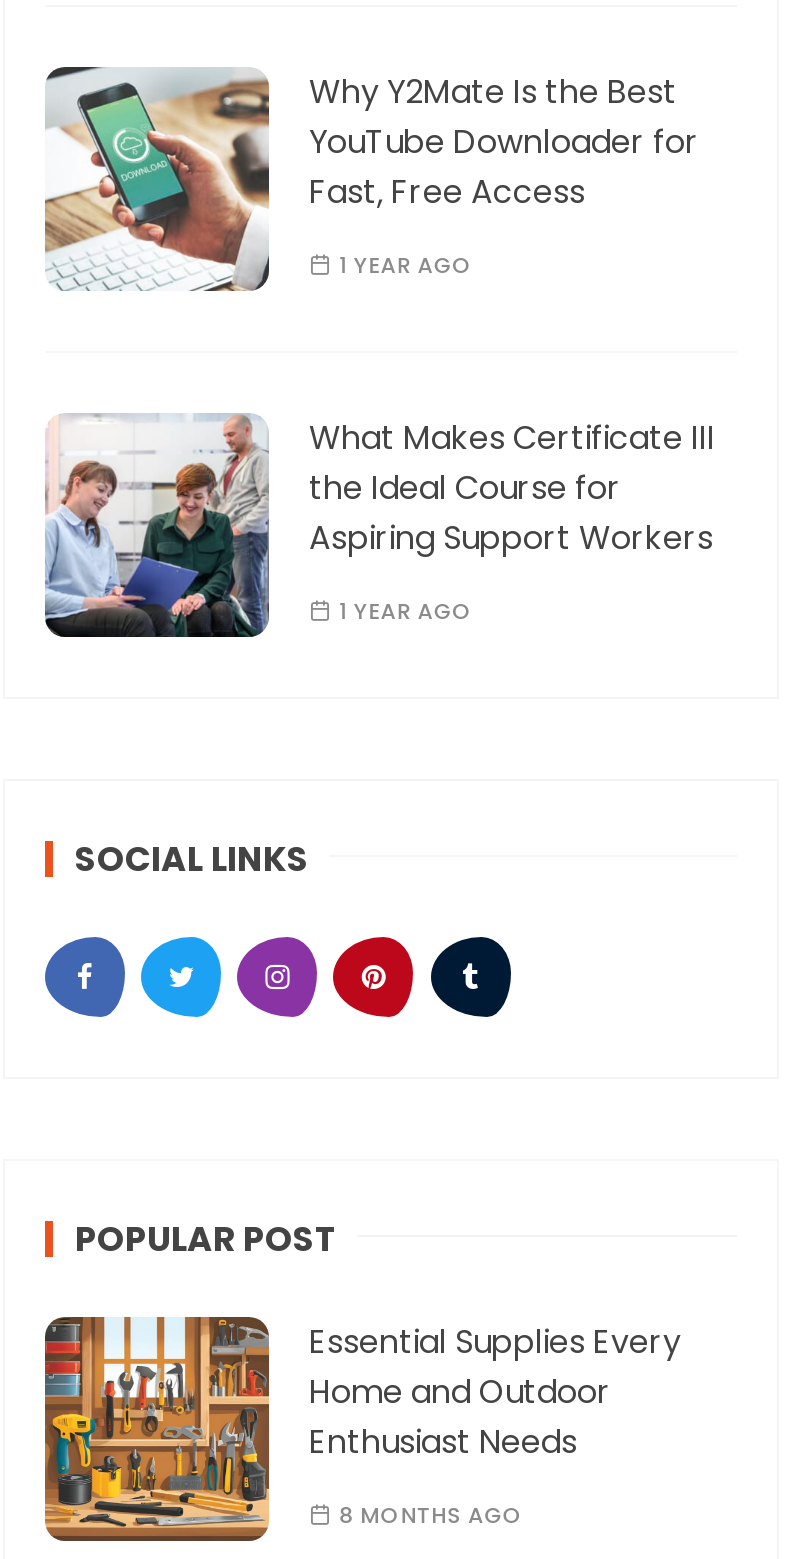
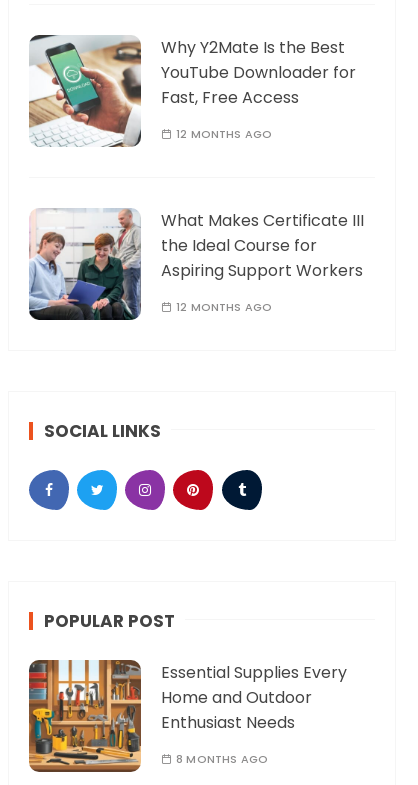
[339,250,472,282] 1 YEAR AGO -> [176,126,272,142] 12 MONTHS AGO
[339,596,472,628] 1 YEAR AGO -> [176,299,272,315] 12 MONTHS AGO

